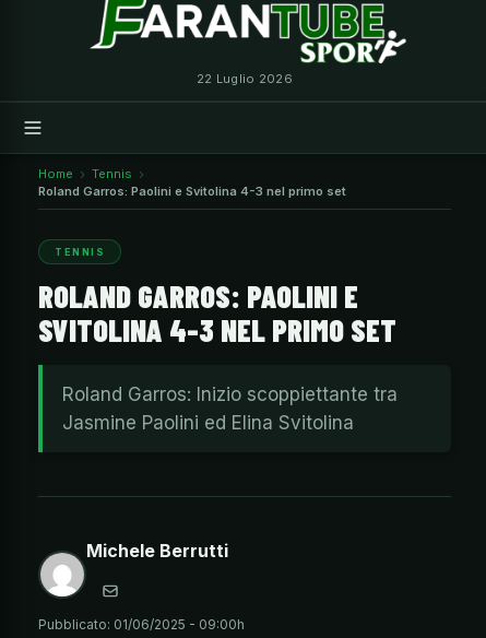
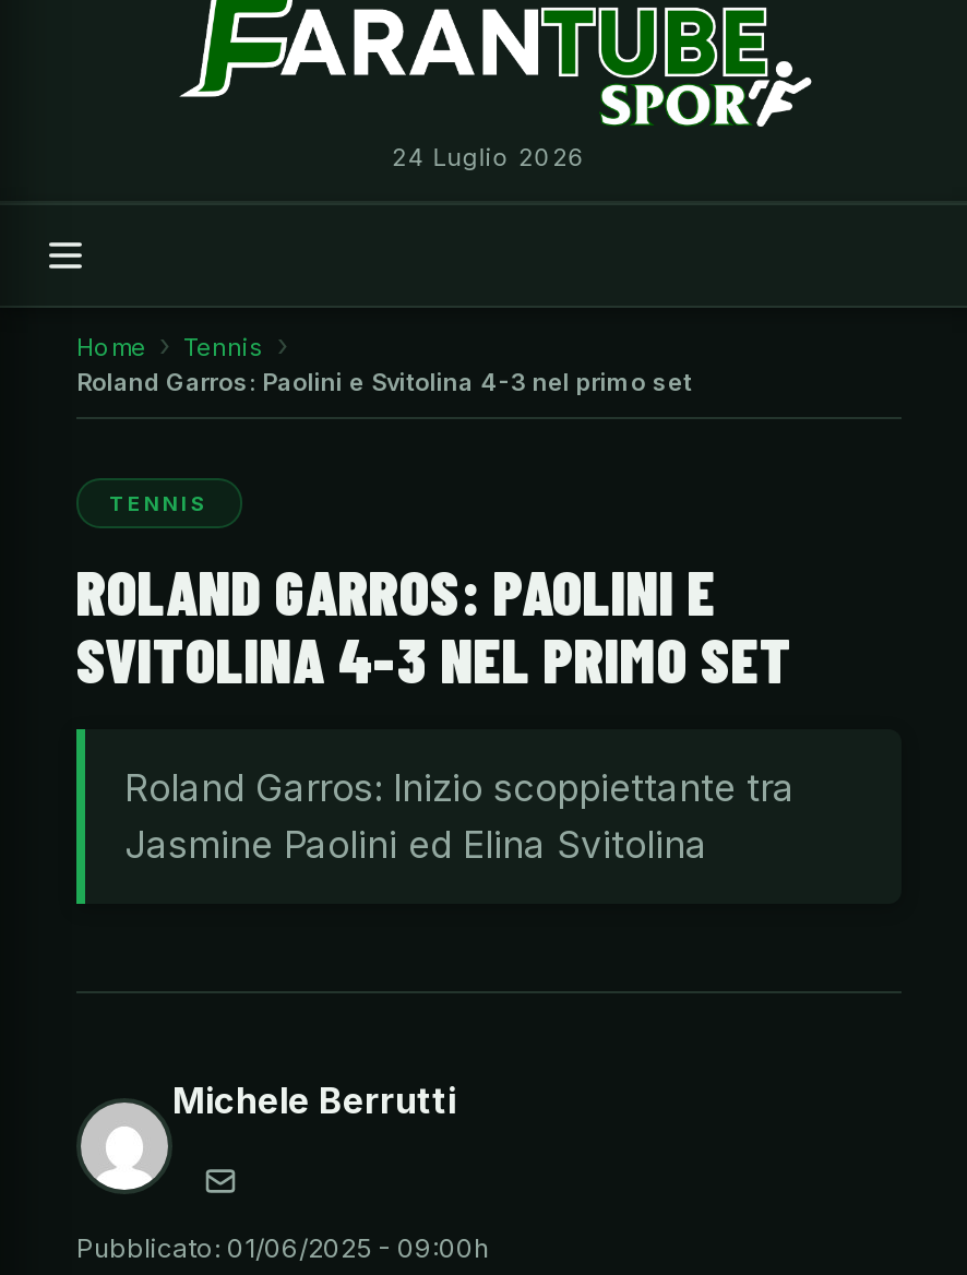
[196,71,293,87] 22 Luglio 2026 -> [392,142,586,172] 24 Luglio 2026

